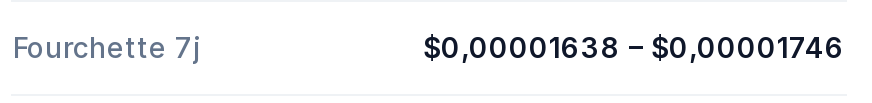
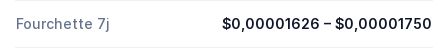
[423,30,845,64] $0,00001638 – $0,00001746 -> [222,15,432,32] $0,00001626 – $0,00001750

